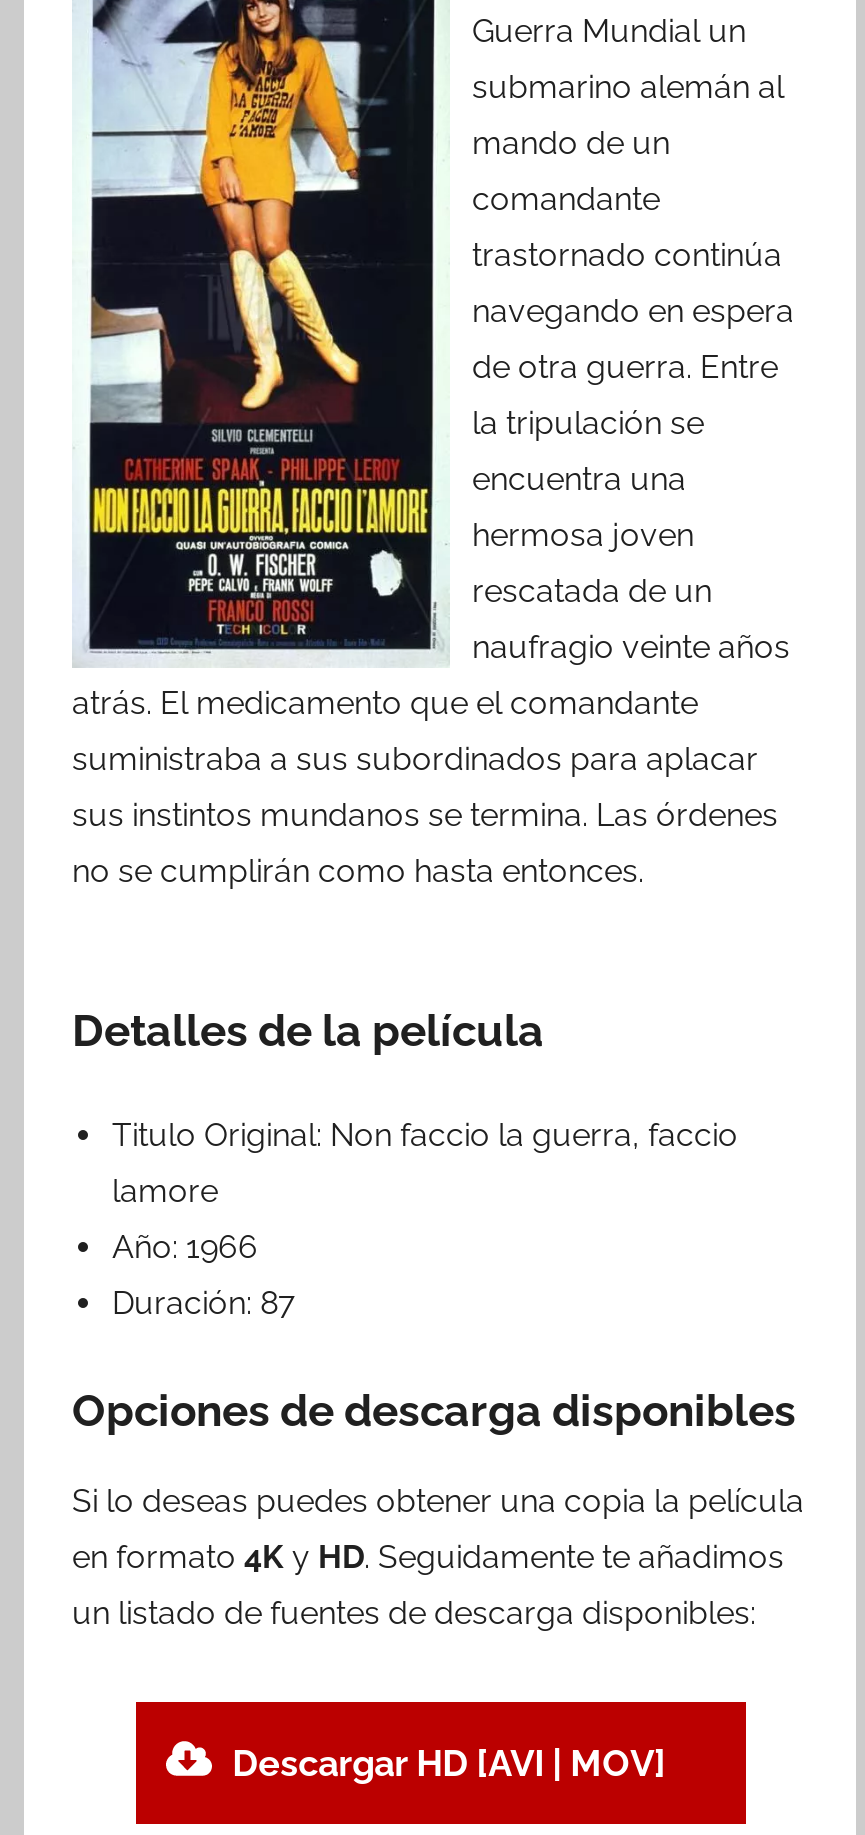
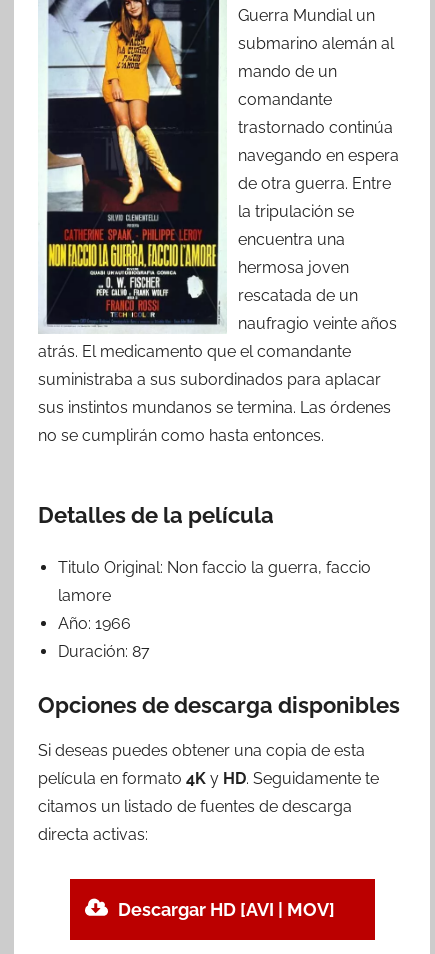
[72,1482,804,1632] Si lo deseas puedes obtener una copia la película | en formato 4K y HD. Seguidamente te añadimos | un listado de fuentes de descarga disponibles: -> [38,741,379,844] Si deseas puedes obtener una copia de esta | película en formato 4K y HD. Seguidamente te | citamos un listado de fuentes de descarga | directa activas:

